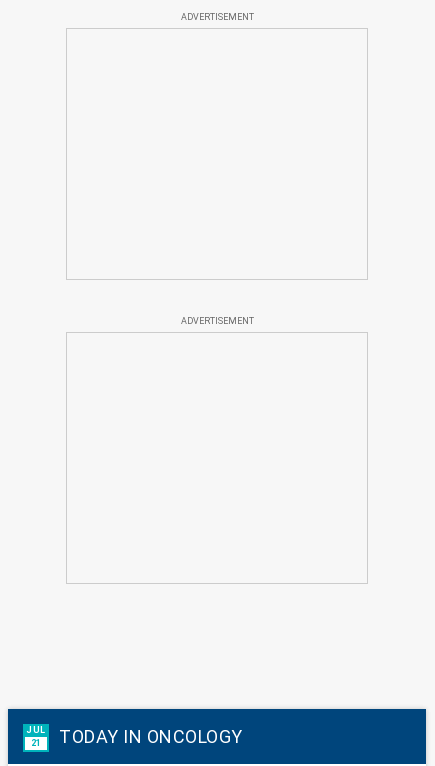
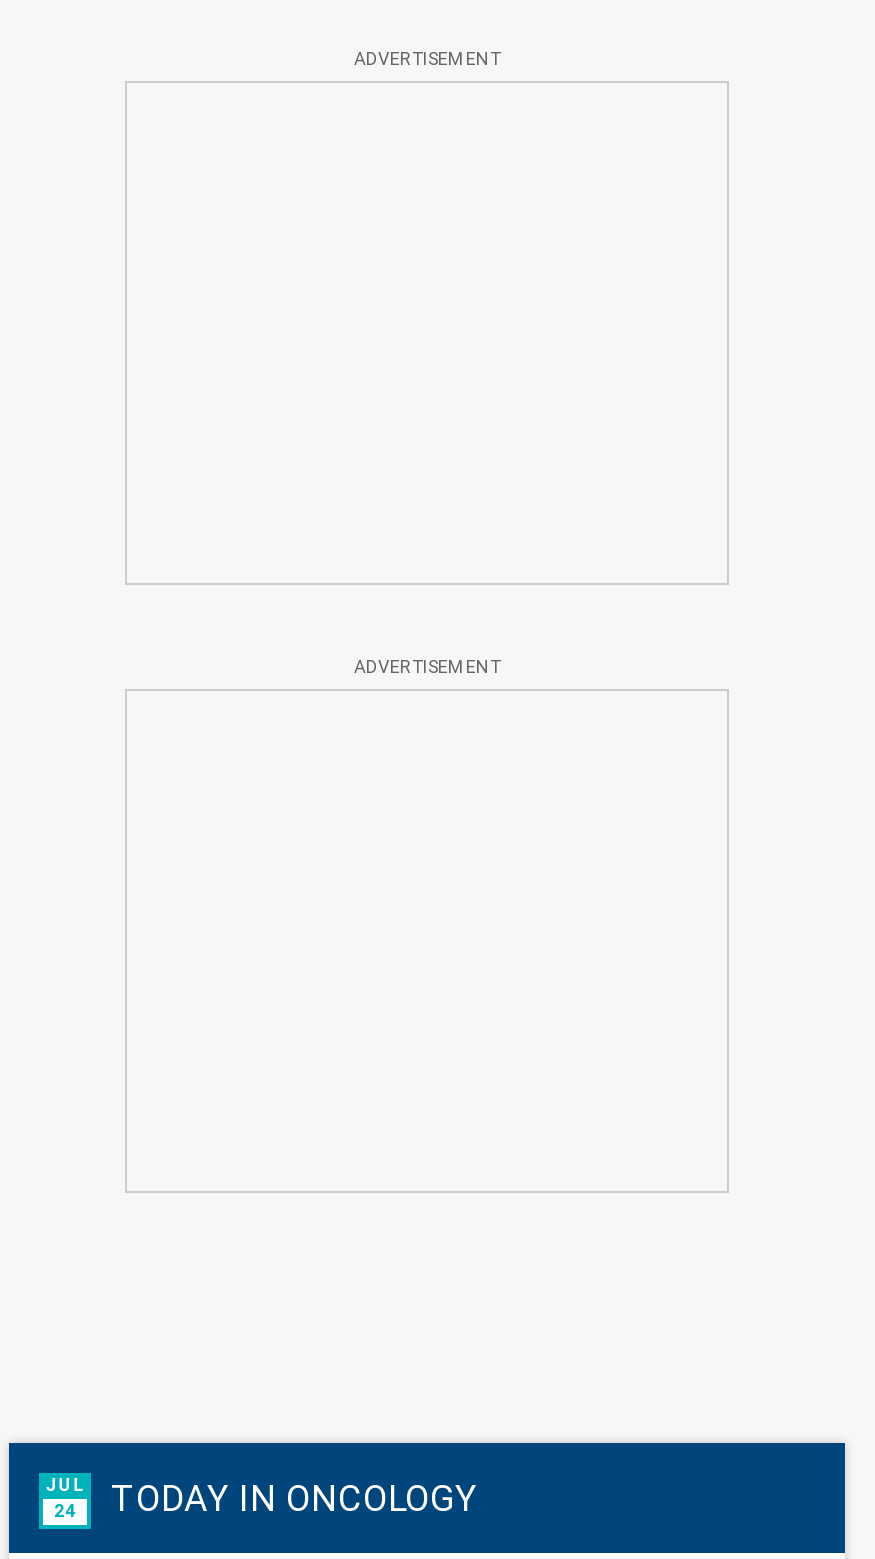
[26,725,242,748] JUL 21 TODAY IN ONCOLOGY -> [45,1475,478,1521] JUL 24 TODAY IN ONCOLOGY

